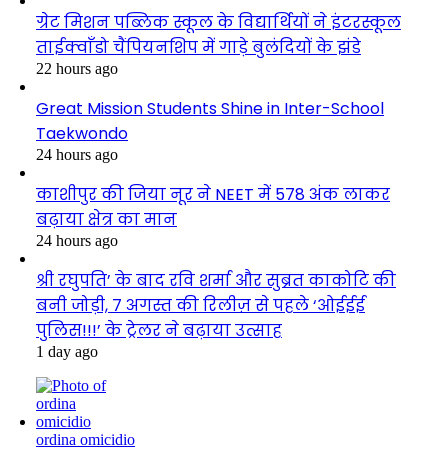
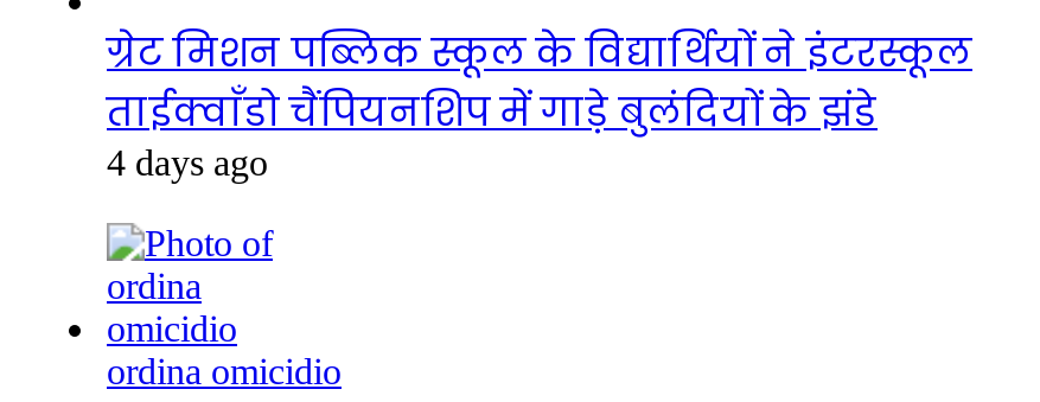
[36,60,396,360] 22 hours ago | Great Mission Students Shine in Inter-School | Taekwondo | 24 hours ago | काशीपुर की जिया नूर ने NEET में 578 अंक लाकर | बढ़ाया क्षेत्र का मान | 24 hours ago | श्री रघुपति’ के बाद रवि शर्मा और सुब्रत काकोटि की | बनी जोड़ी, 7 अगस्त की रिलीज़ से पहले ‘ओईईई | पुलिस!!!’ के ट्रेलर ने बढ़ाया उत्साह | 1 day ago -> [107,143,268,183] 4 days ago

